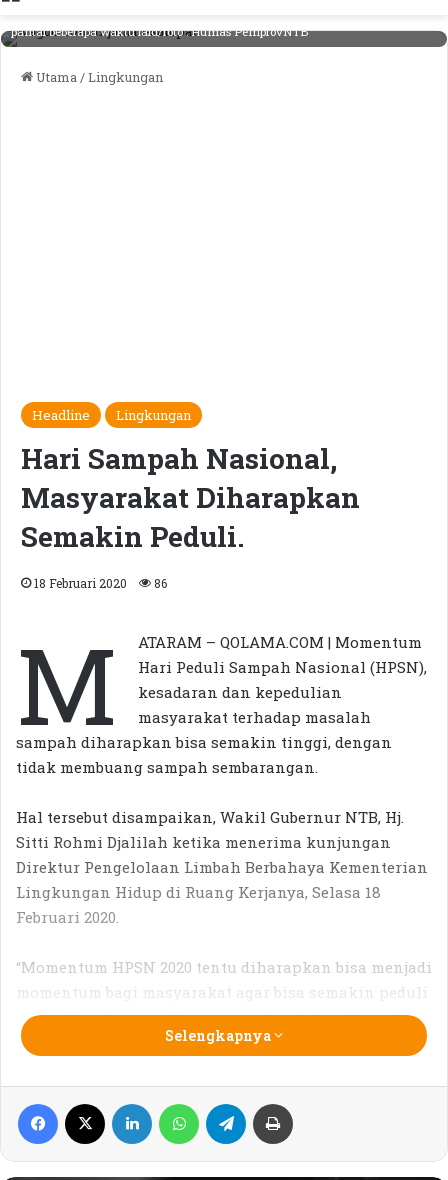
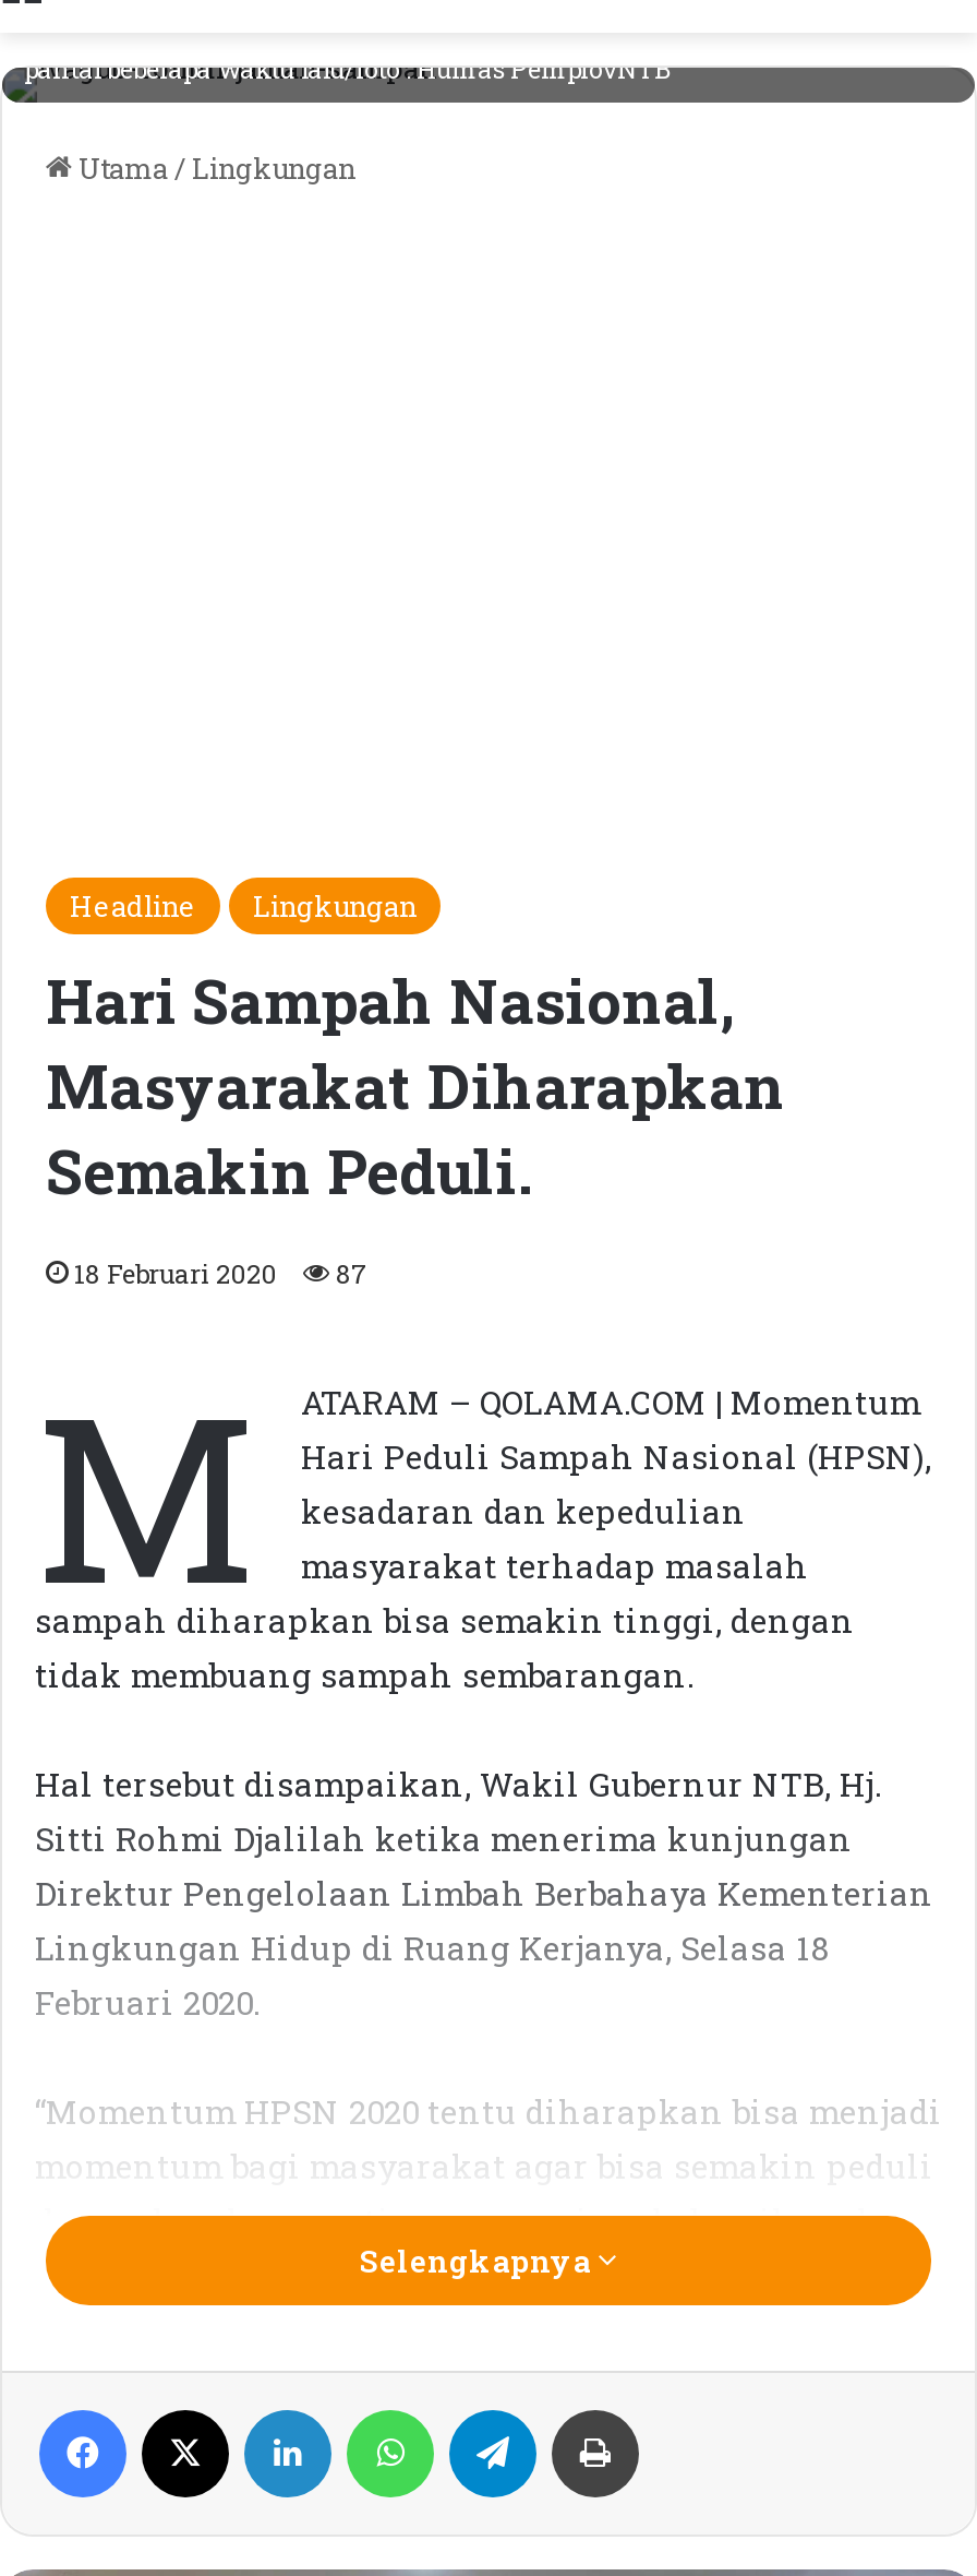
[34,575,167,591] 18 Februari 2020 86 -> [74,1256,369,1291] 18 Februari 2020 87

